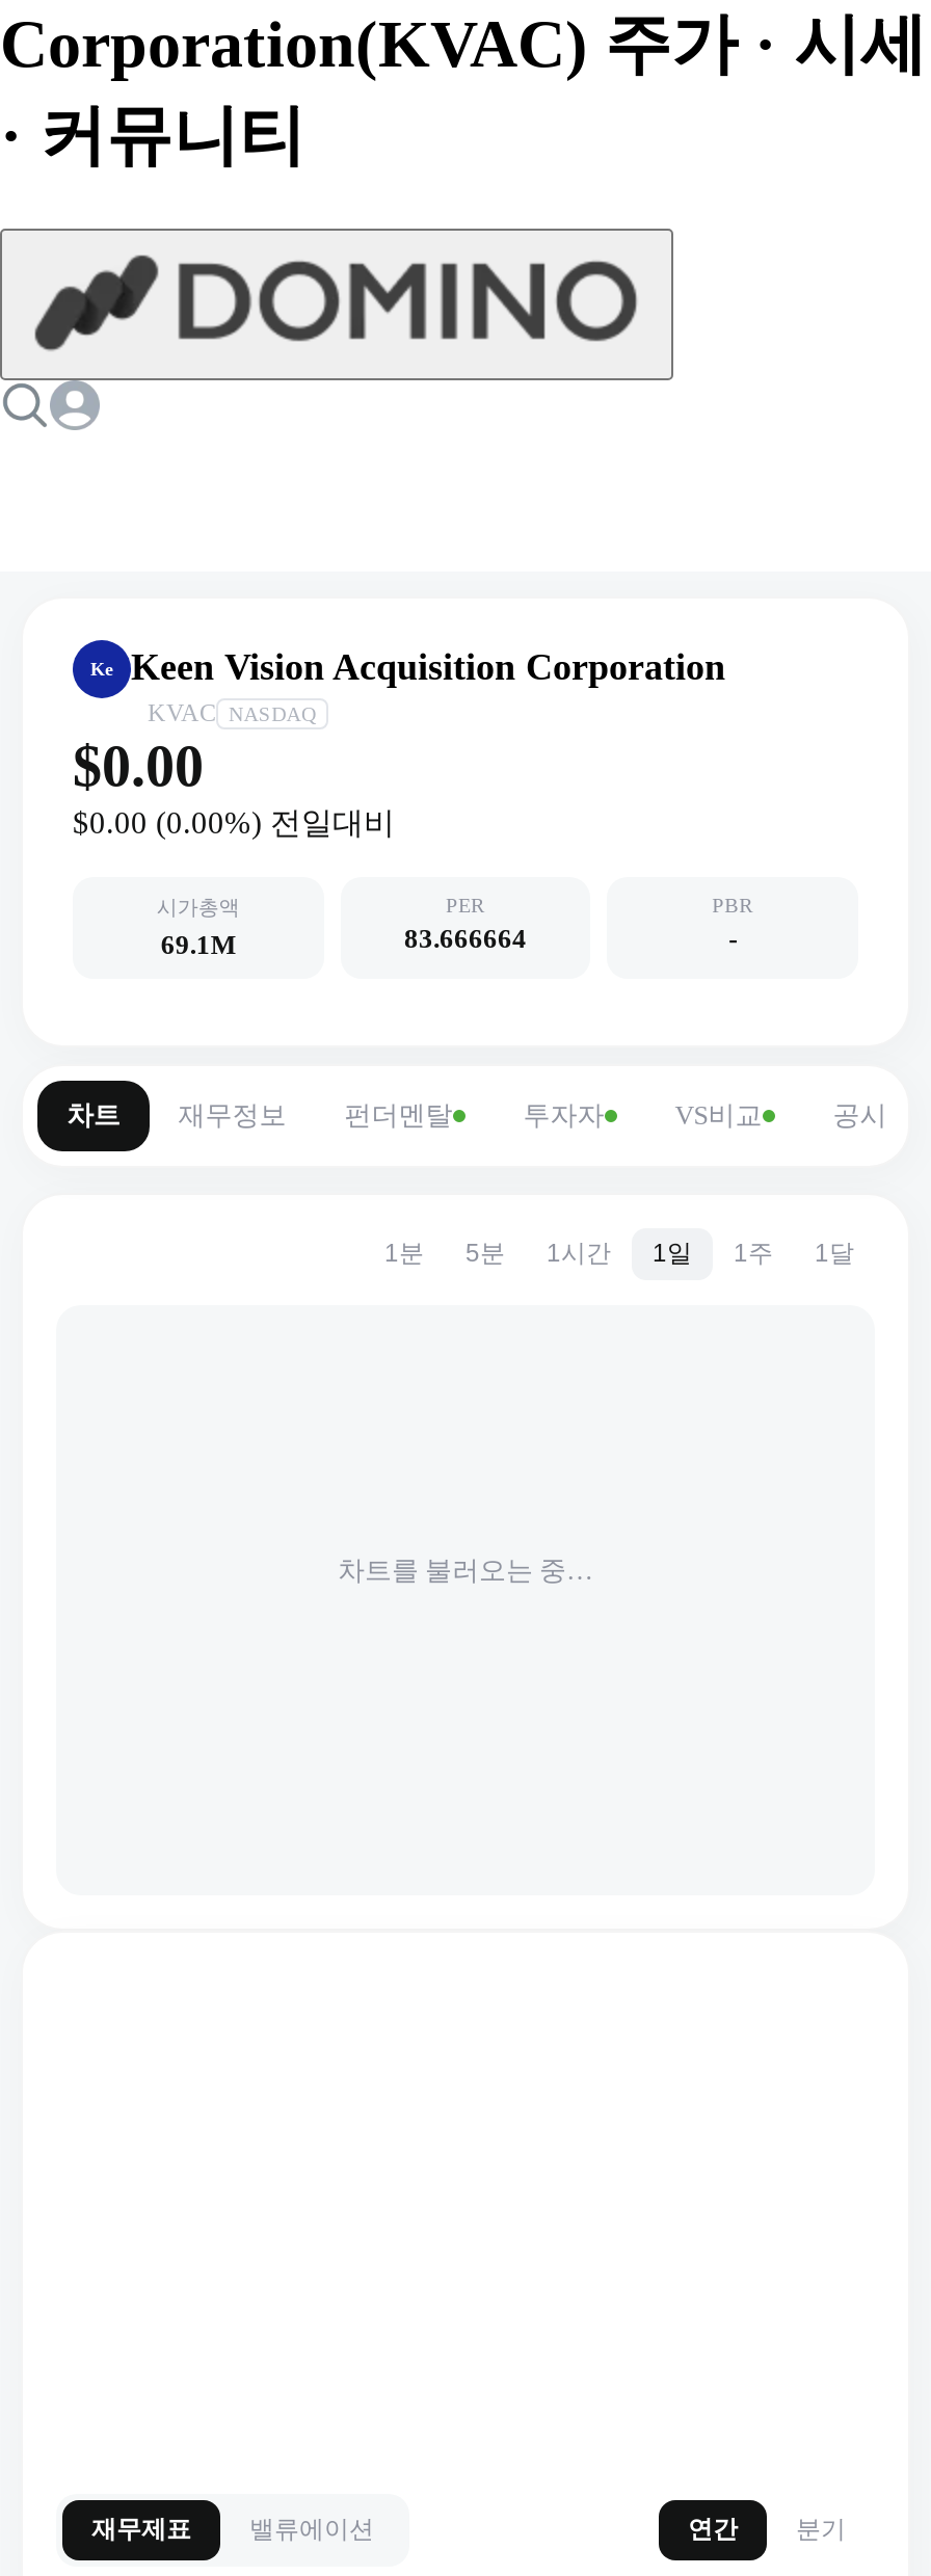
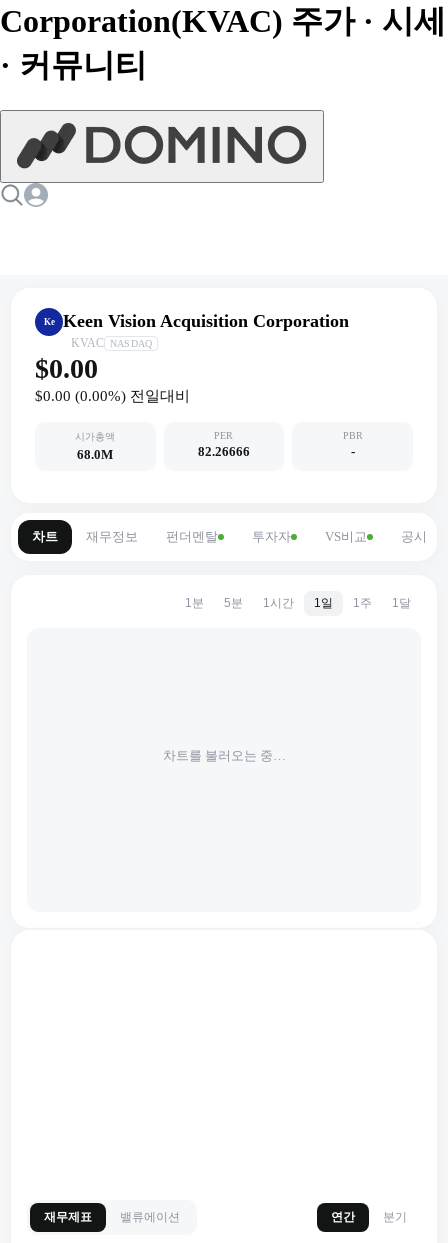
[161,929,235,960] 69.1M -> [77,447,113,462] 68.0M
[404,923,527,954] 83.666664 -> [198,444,250,459] 82.26666

